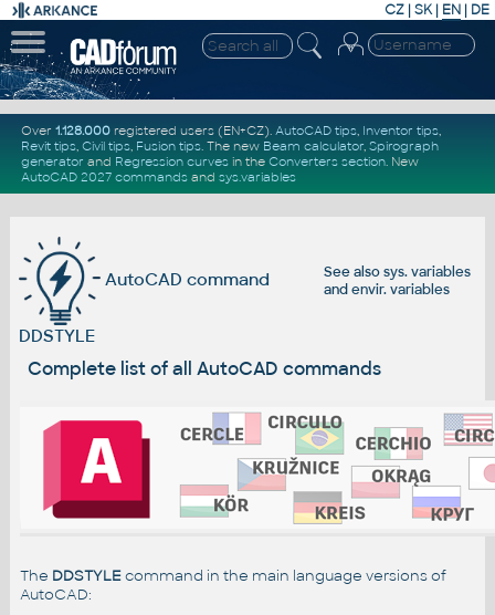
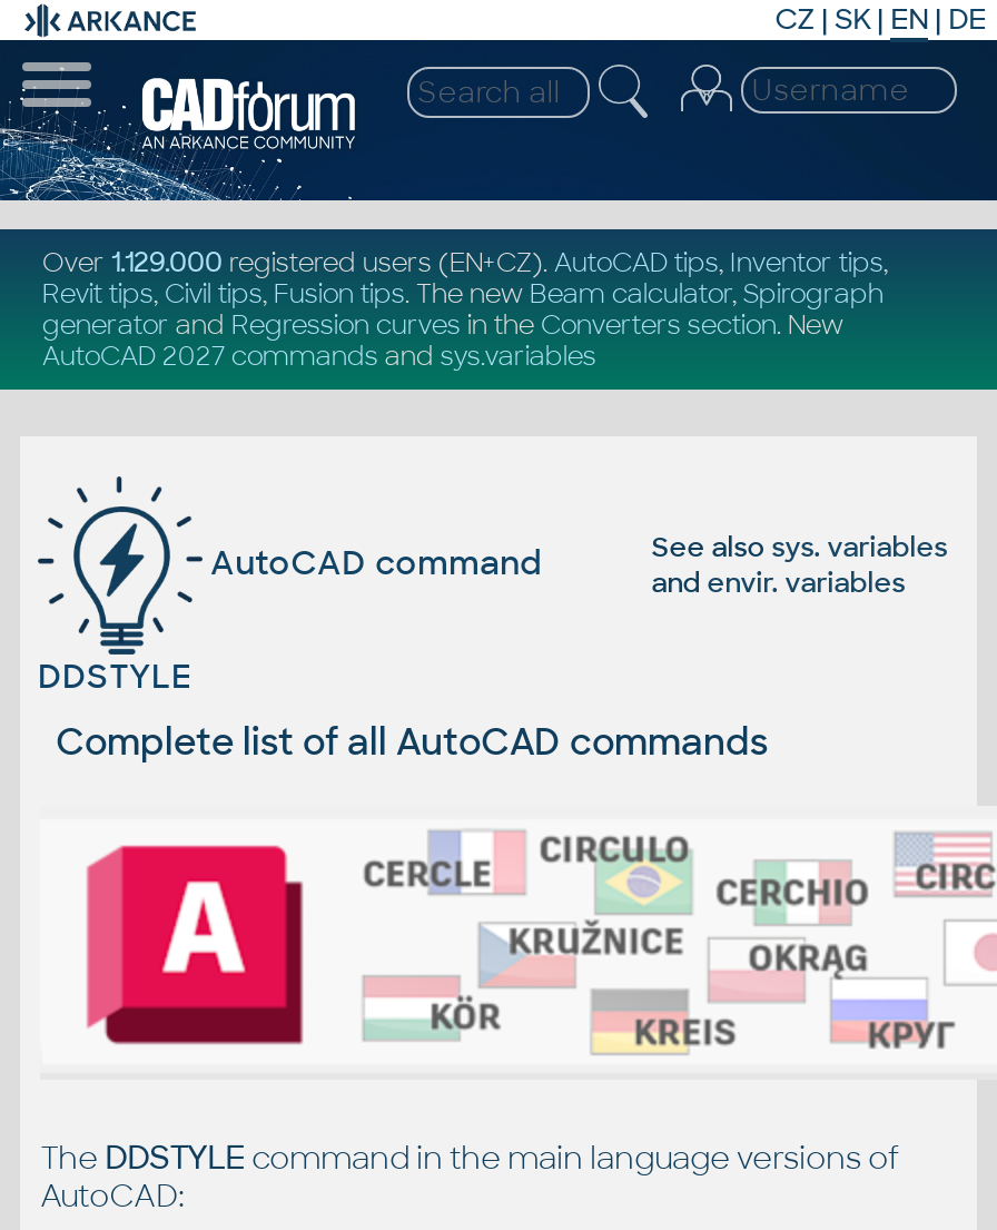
[21,123,438,138] Over 1.128.000 registered users (EN+CZ). AutoCAD tips, Inventor tips -> [42,247,883,278] Over 1.129.000 registered users (EN+CZ). AutoCAD tips, Inventor tips

